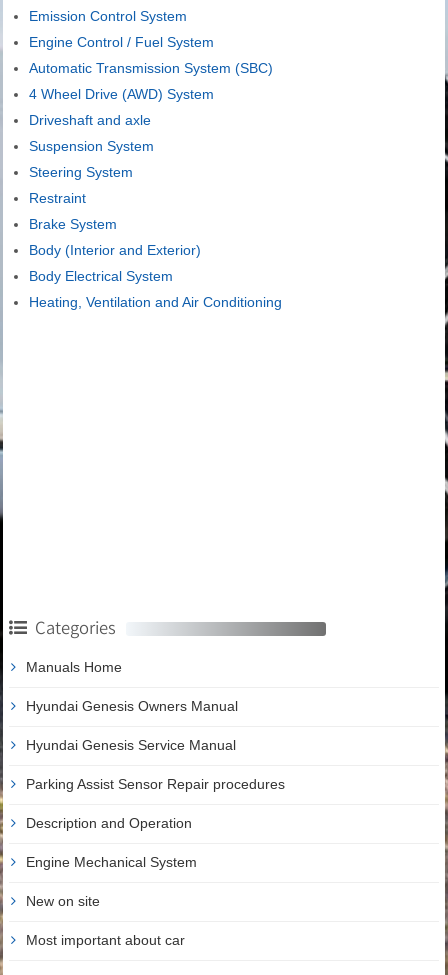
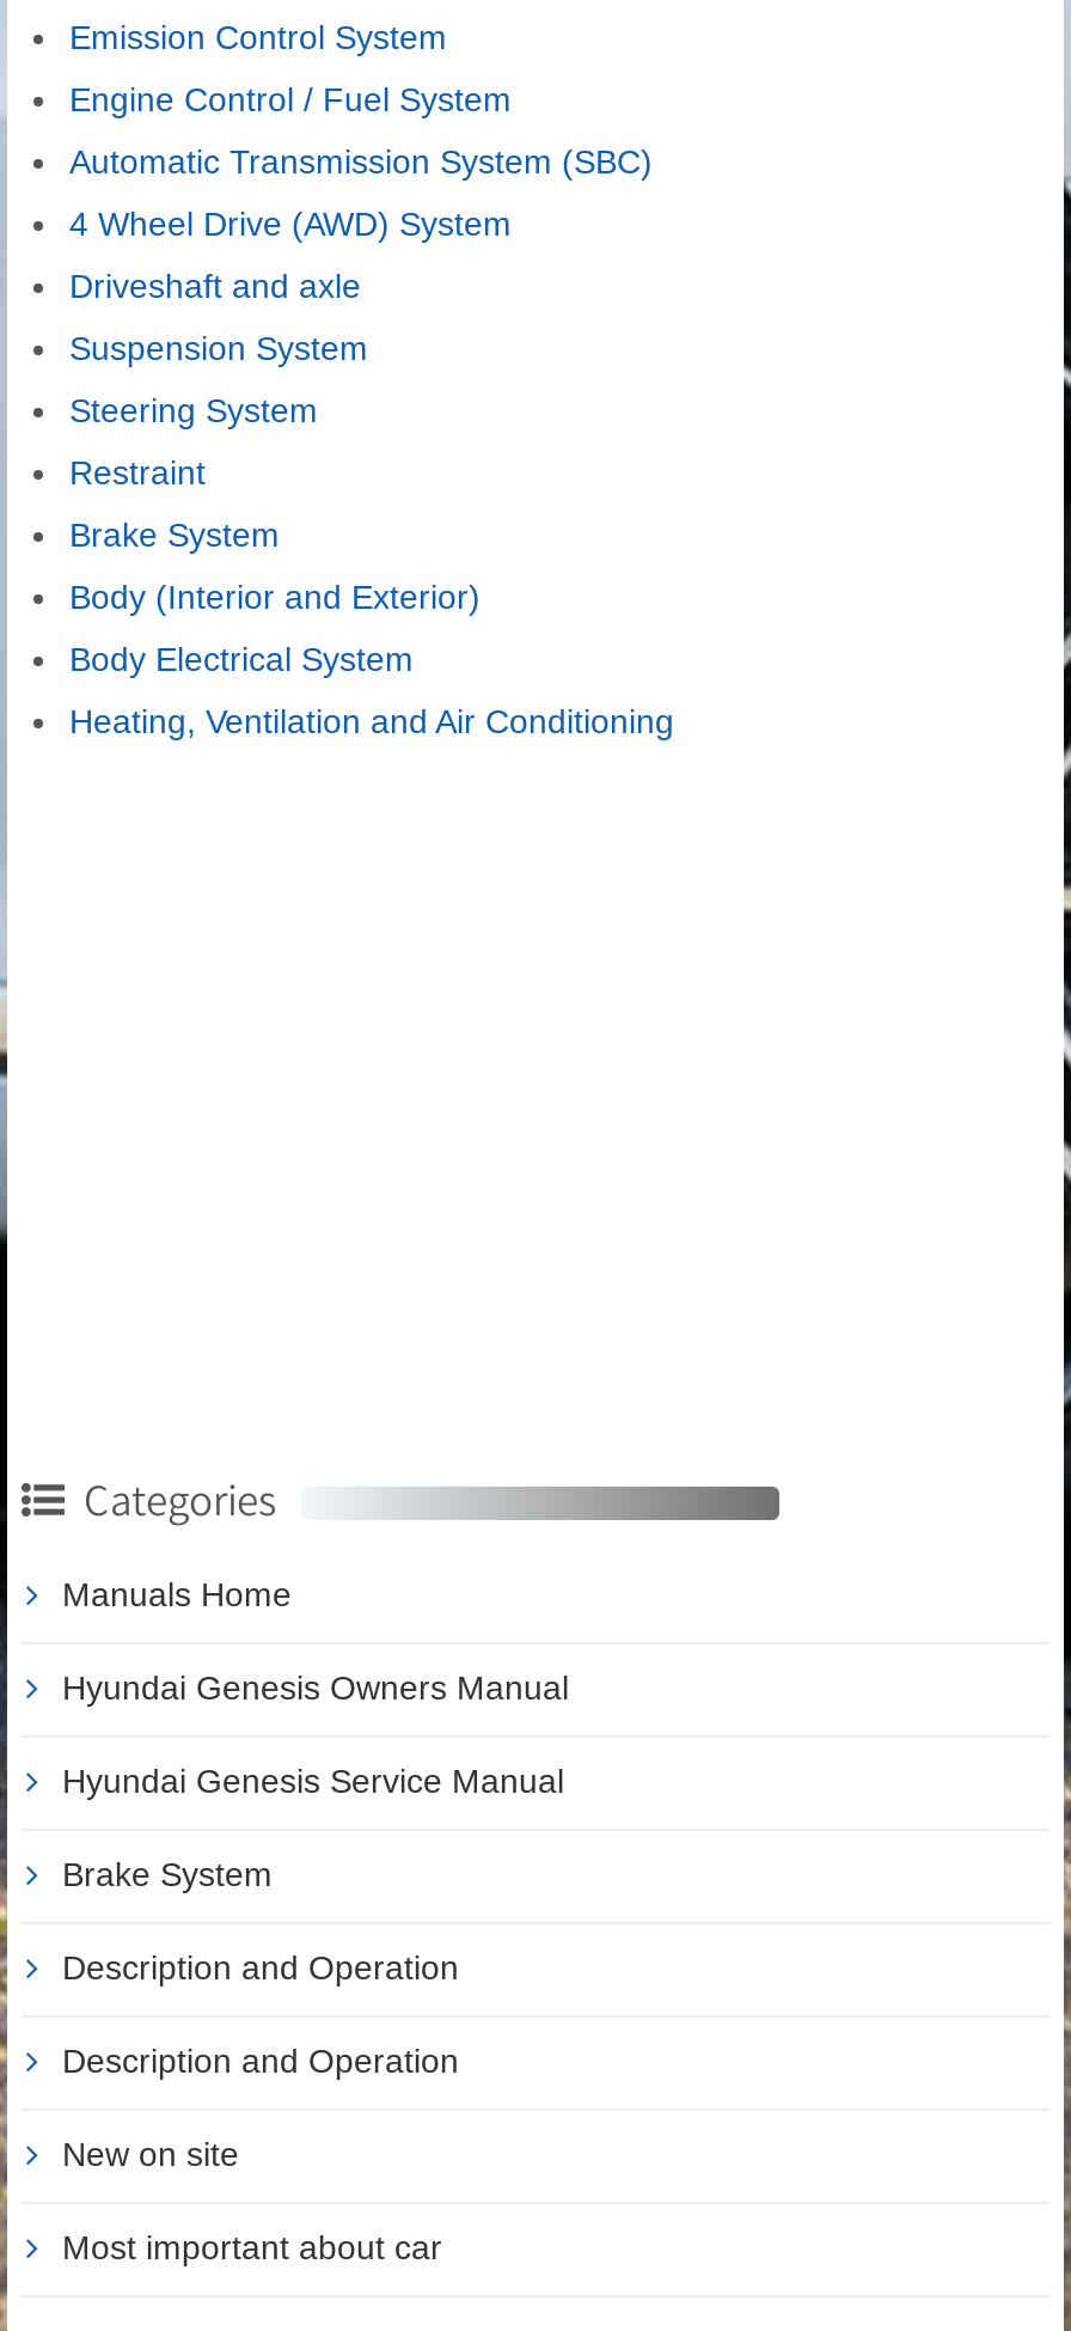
[26,776,285,792] Parking Assist Sensor Repair procedures -> [62,1855,273,1893] Brake System
[26,854,197,870] Engine Mechanical System -> [62,2042,459,2080] Description and Operation

